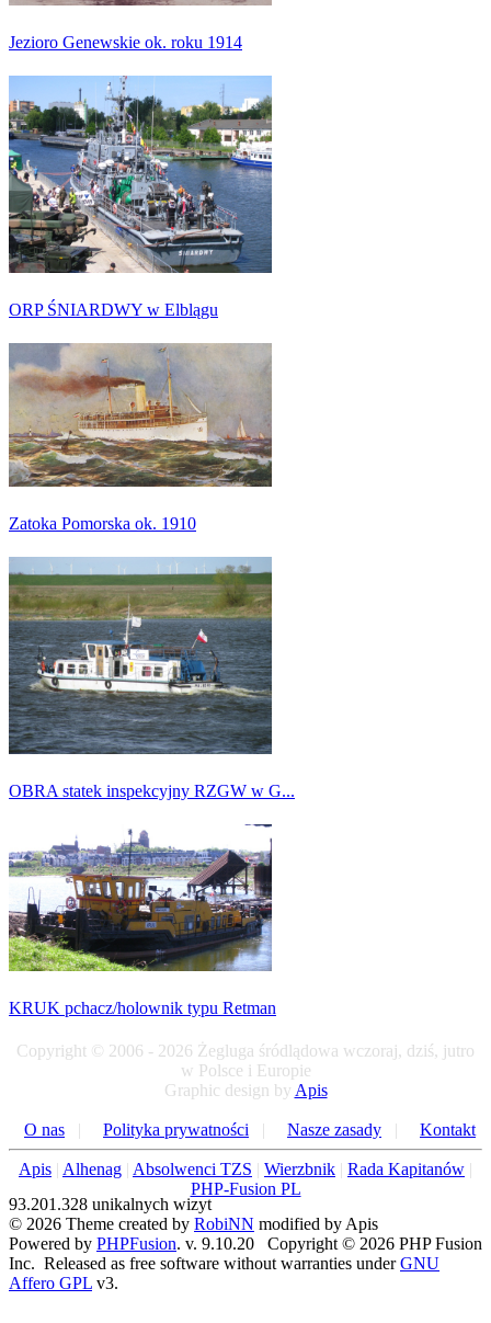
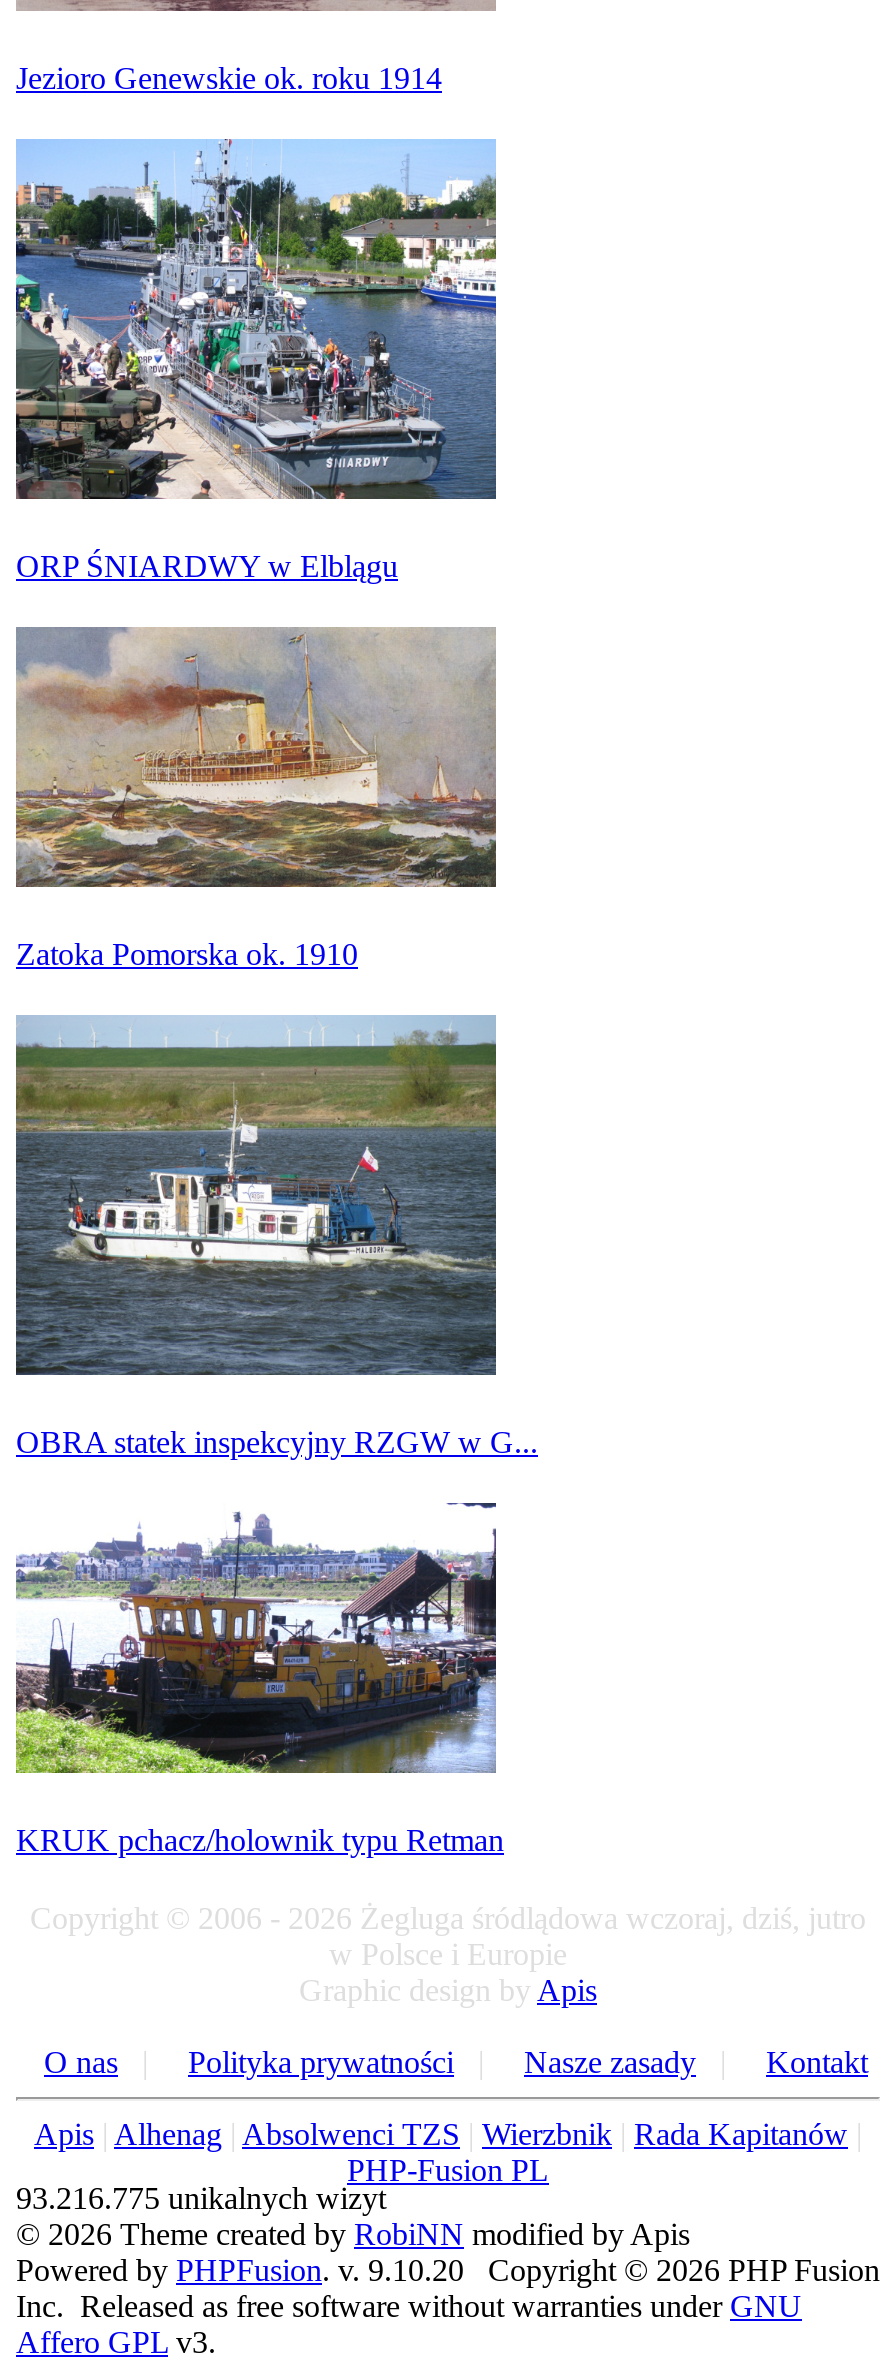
[9,1195,212,1214] 93.201.328 unikalnych wizyt -> [16,2181,386,2215] 93.216.775 unikalnych wizyt

